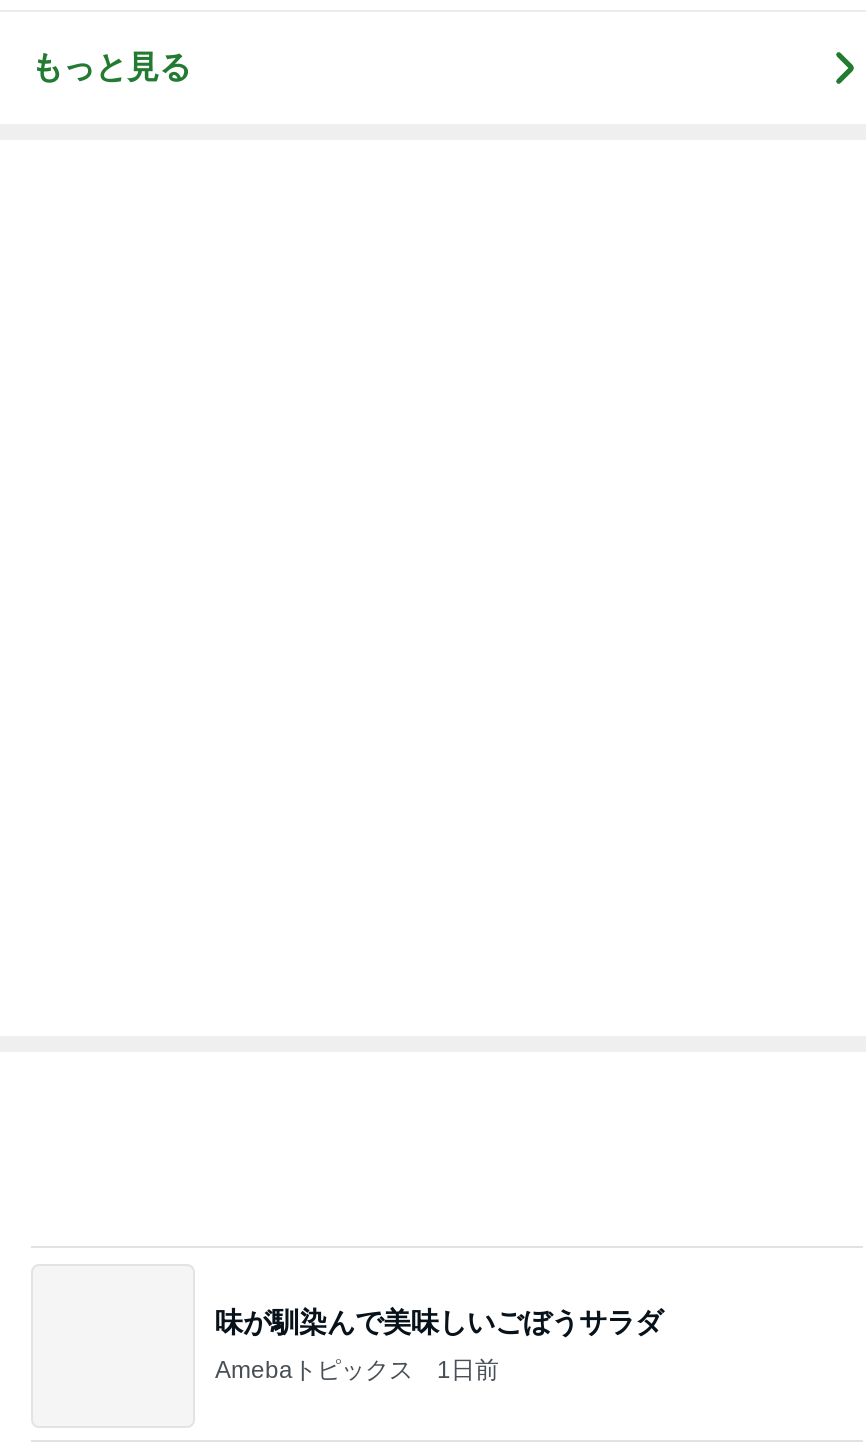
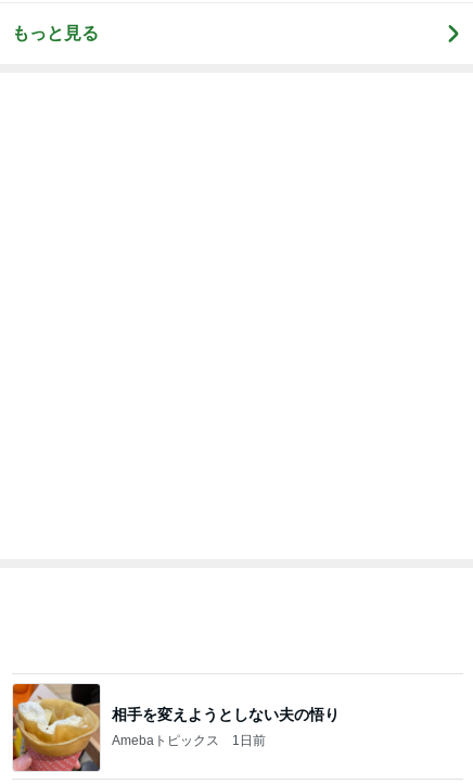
none -> [12,683,101,772] [image]
[215,1305,663,1337] 味が馴染んで美味しいごぼうサラダ -> [112,705,340,723] 相手を変えようとしない夫の悟り

